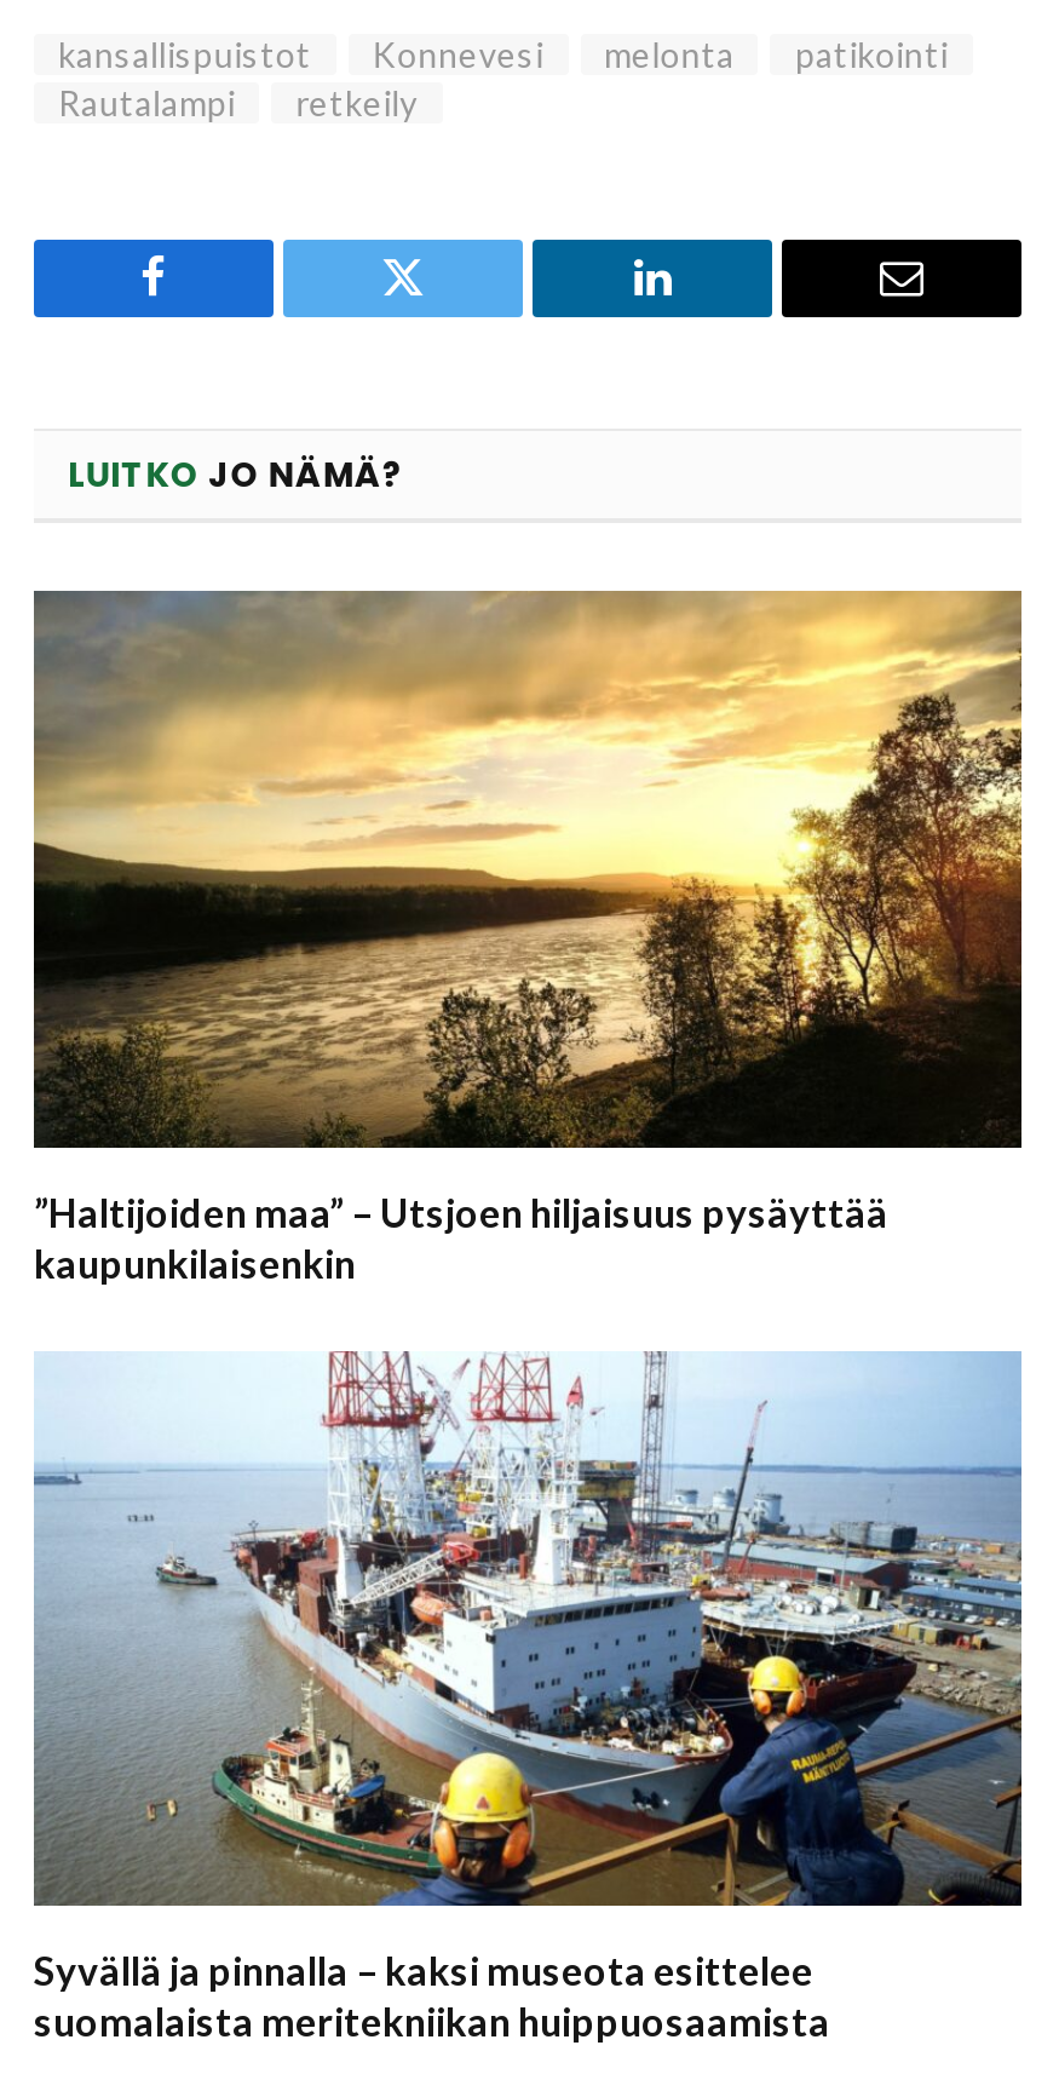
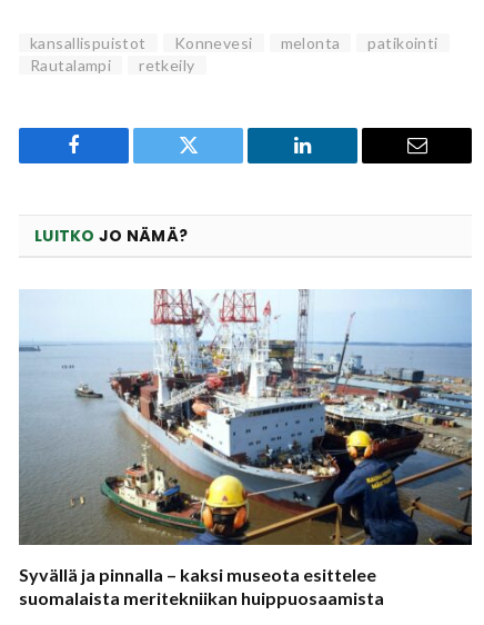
[31,588,1024,1285] [image] | ”Haltijoiden maa” – Utsjoen hiljaisuus pysäyttää | kaupunkilaisenkin -> none

